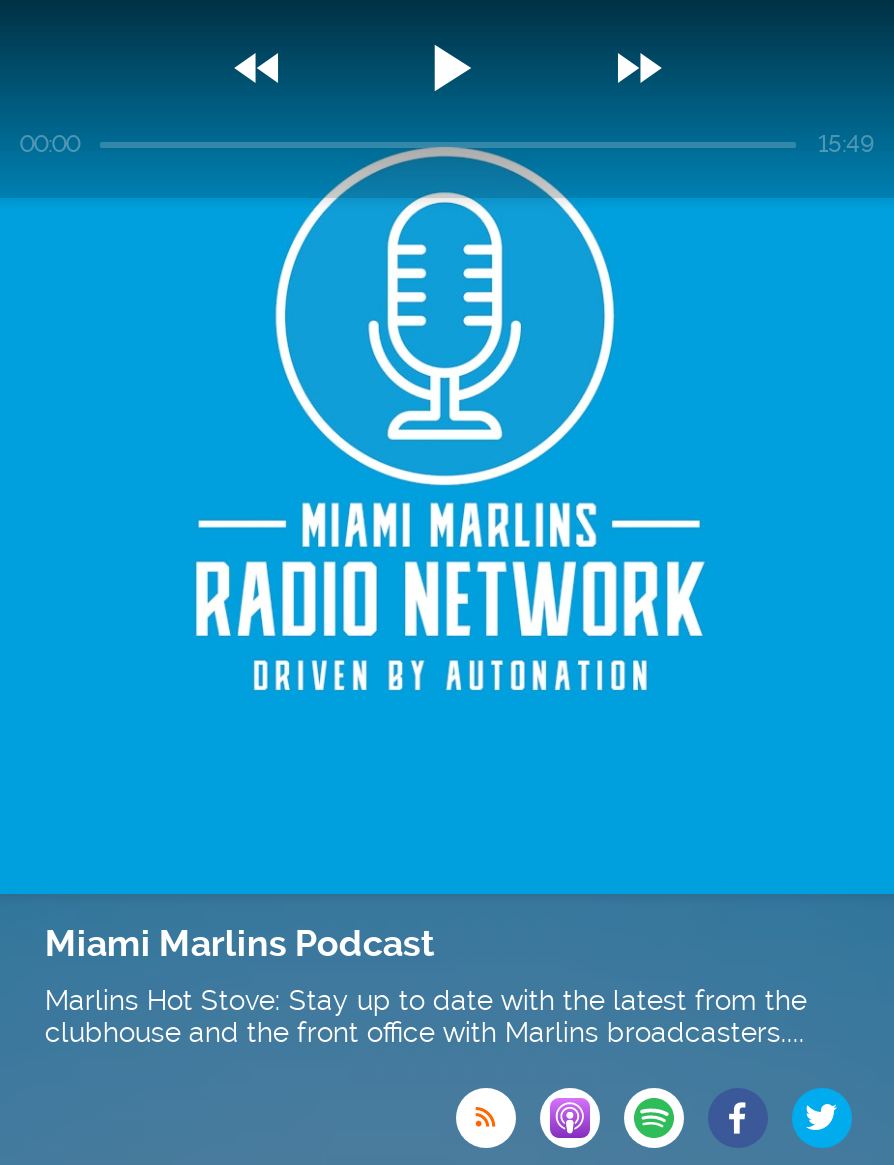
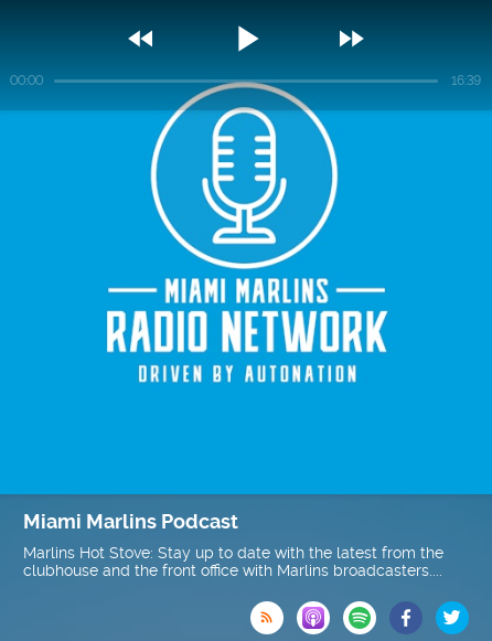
[818,130,874,158] 15:49 -> [451,73,480,88] 16:39

